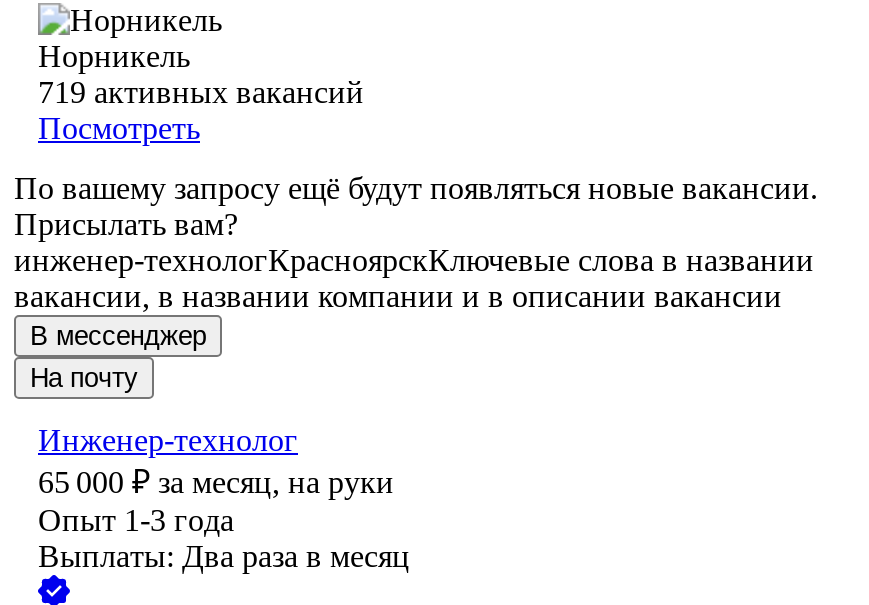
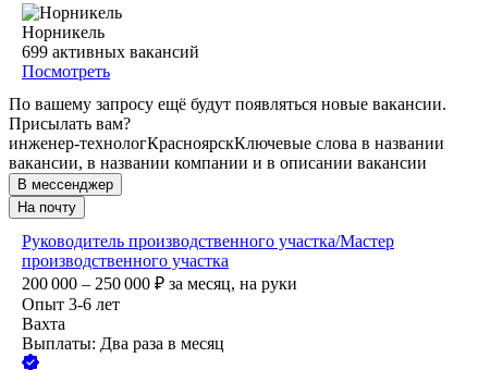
[38,76,364,110] 719 активных вакансий -> [22,43,199,61] 699 активных вакансий
[38,424,394,538] Инженер-технолог | 65 000 ₽ за месяц, на руки | Опыт 1-3 года -> [22,232,394,333] Руководитель производственного участка/Мастер | производственного участка | 200 000 – 250 000 ₽ за месяц, на руки | Опыт 3-6 лет | Вахта

